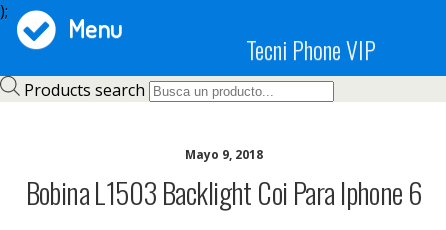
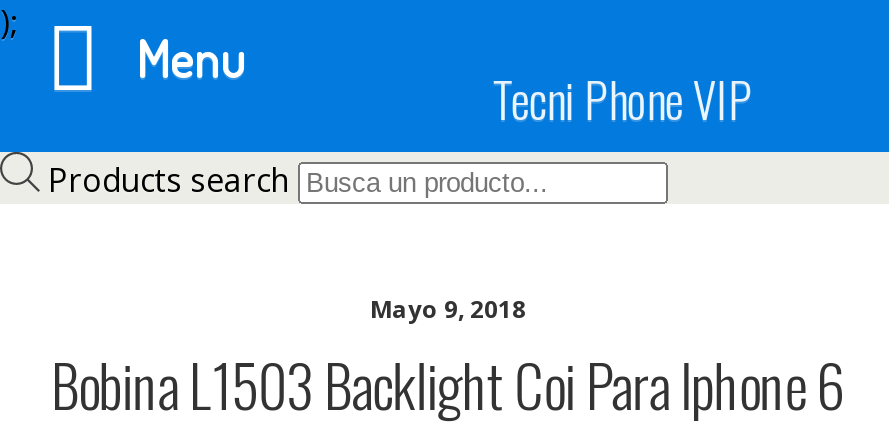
[16,9,57,50] [image] -> [34,20,112,98] [image]

